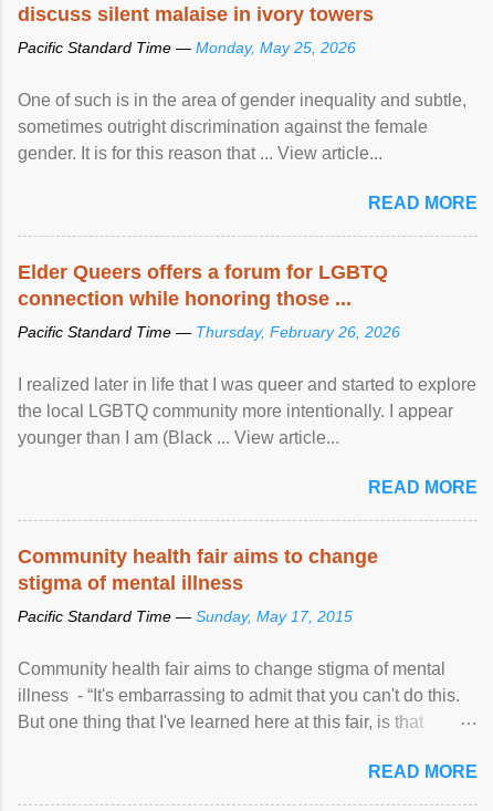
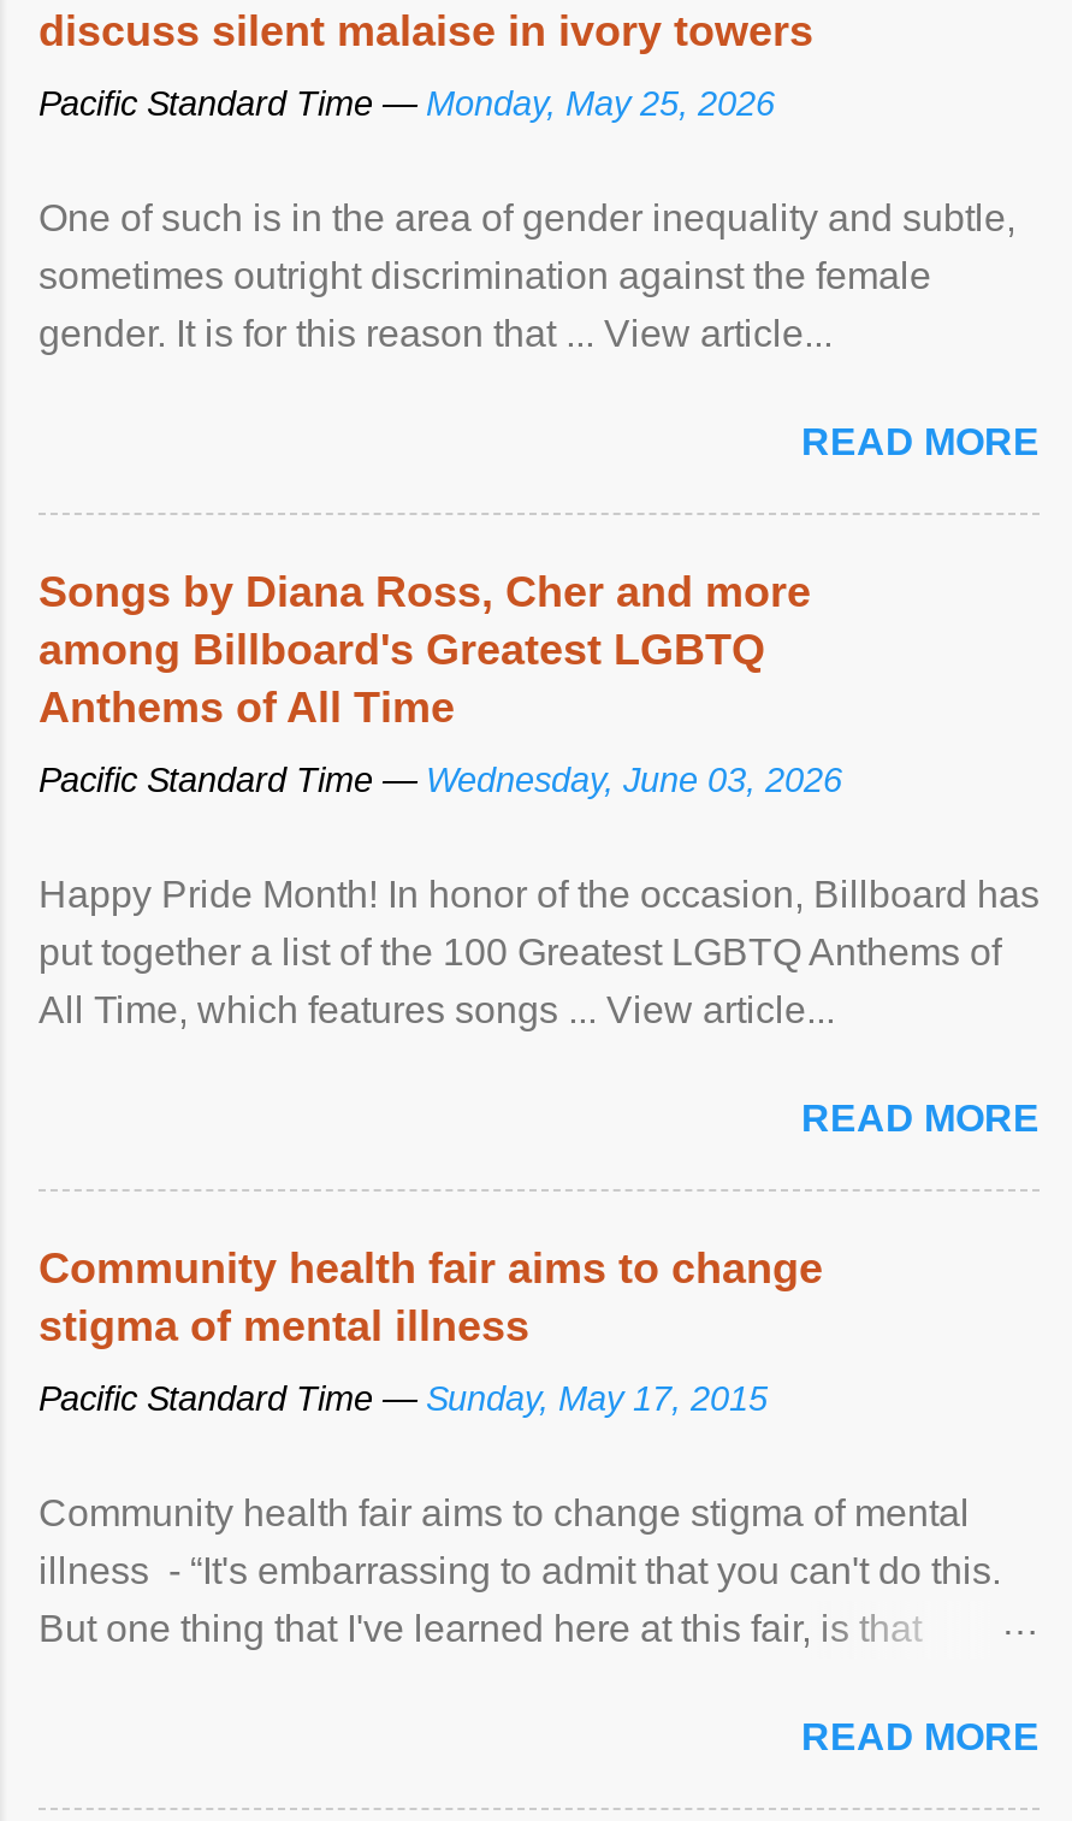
[18,261,388,309] Elder Queers offers a forum for LGBTQ | connection while honoring those ... -> [39,567,811,731] Songs by Diana Ross, Cher and more | among Billboard's Greatest LGBTQ | Anthems of All Time
[18,323,400,340] Pacific Standard Time — Thursday, February 26, 2026 -> [39,760,842,798] Pacific Standard Time — Wednesday, June 03, 2026
[18,375,476,447] I realized later in life that I was queer and started to explore | the local LGBTQ community more intentionally. I appear | younger than I am (Black ... View article... -> [39,873,1040,1029] Happy Pride Month! In honor of the occasion, Billboard has | put together a list of the 100 Greatest LGBTQ Anthems of | All Time, which features songs ... View article...

